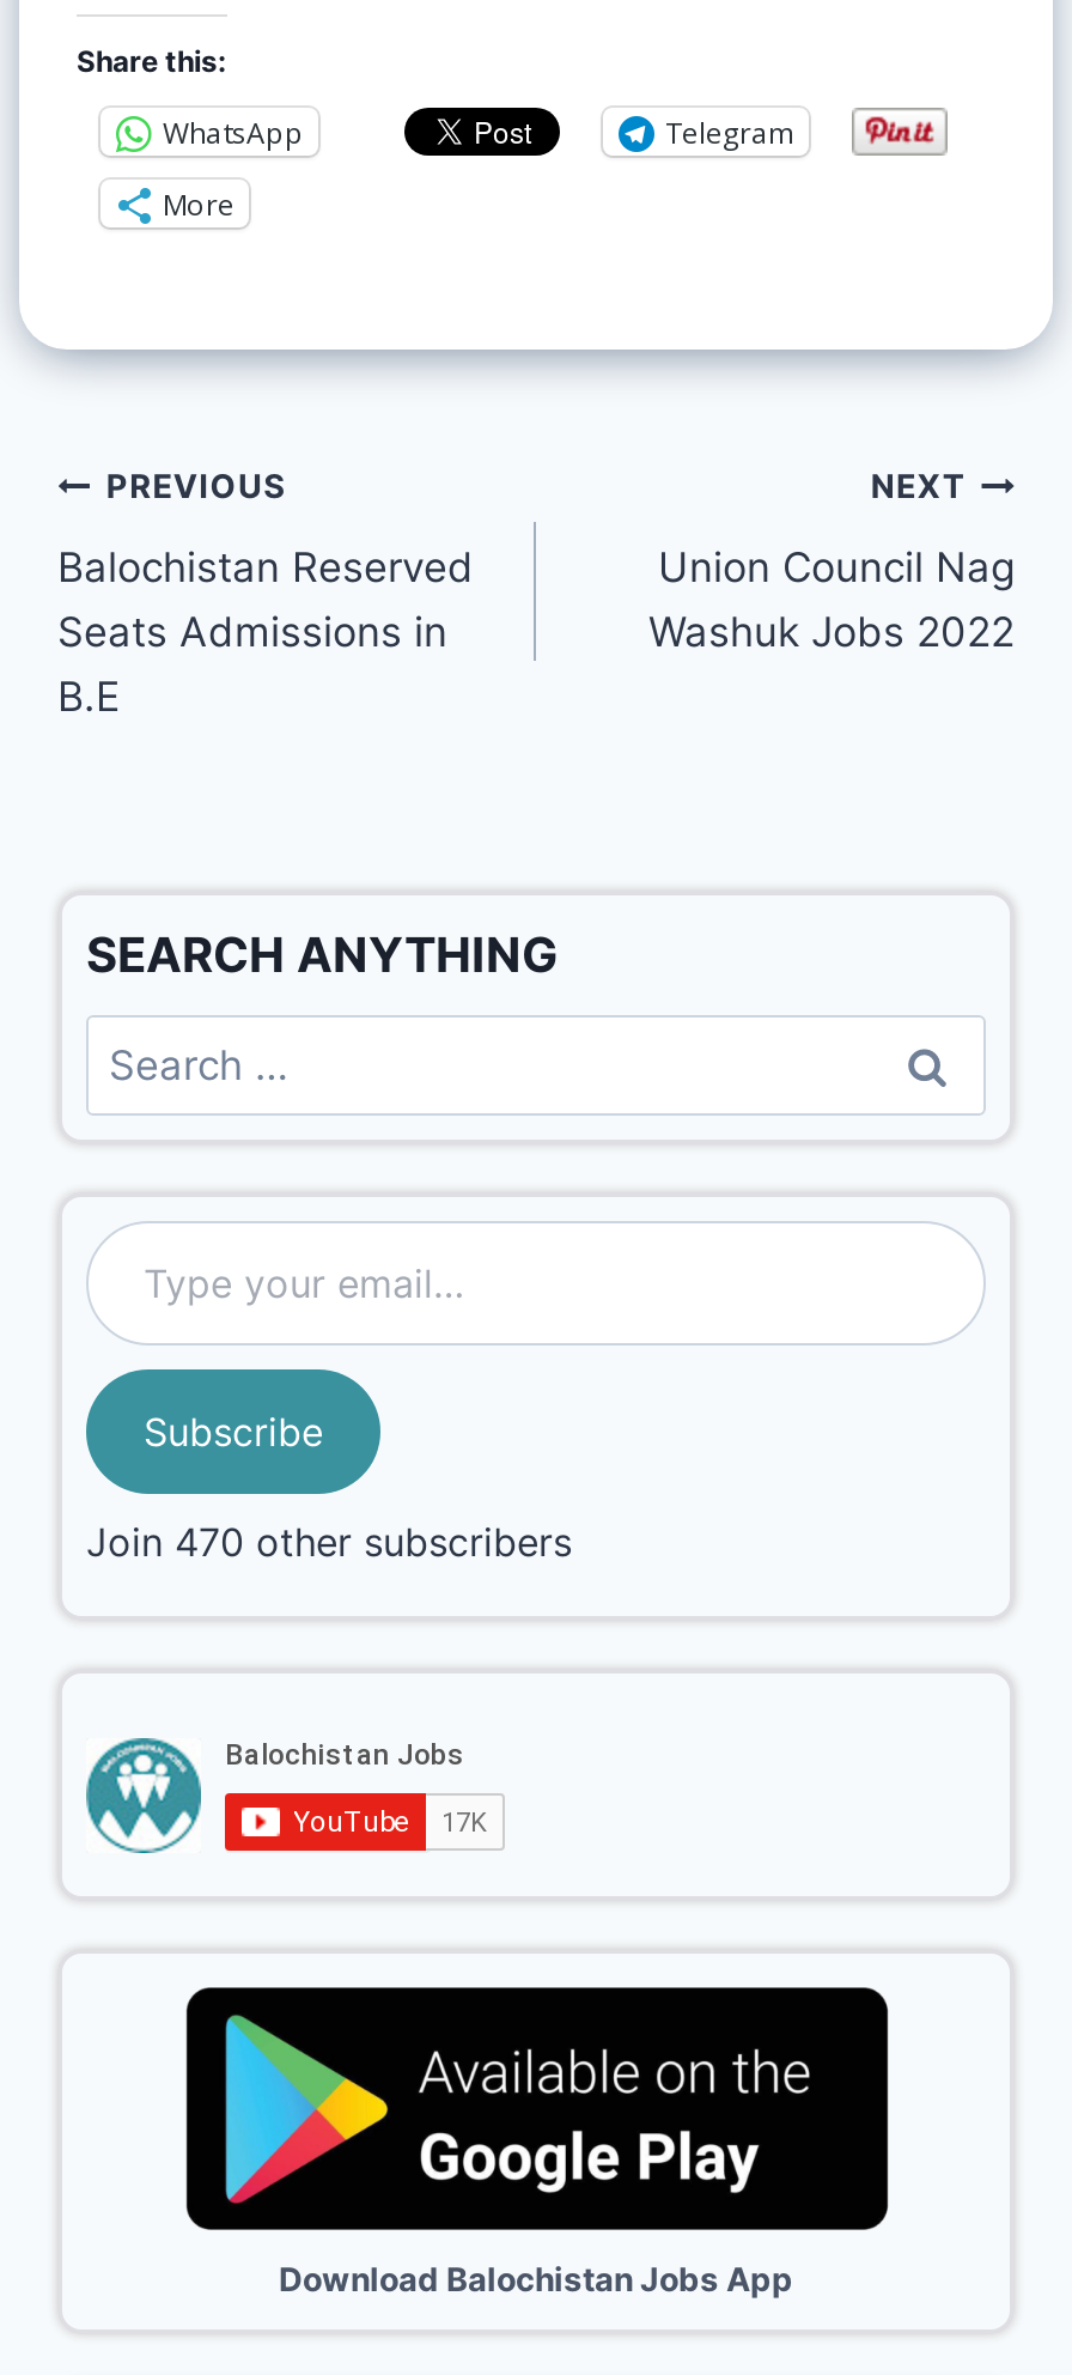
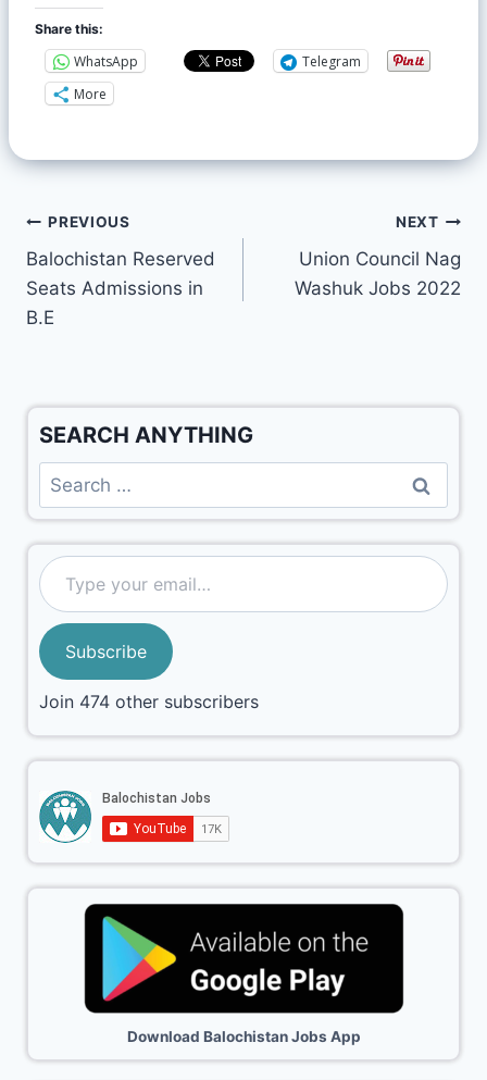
[86,1519,572,1567] Join 470 other subscribers -> [39,691,259,713] Join 474 other subscribers

